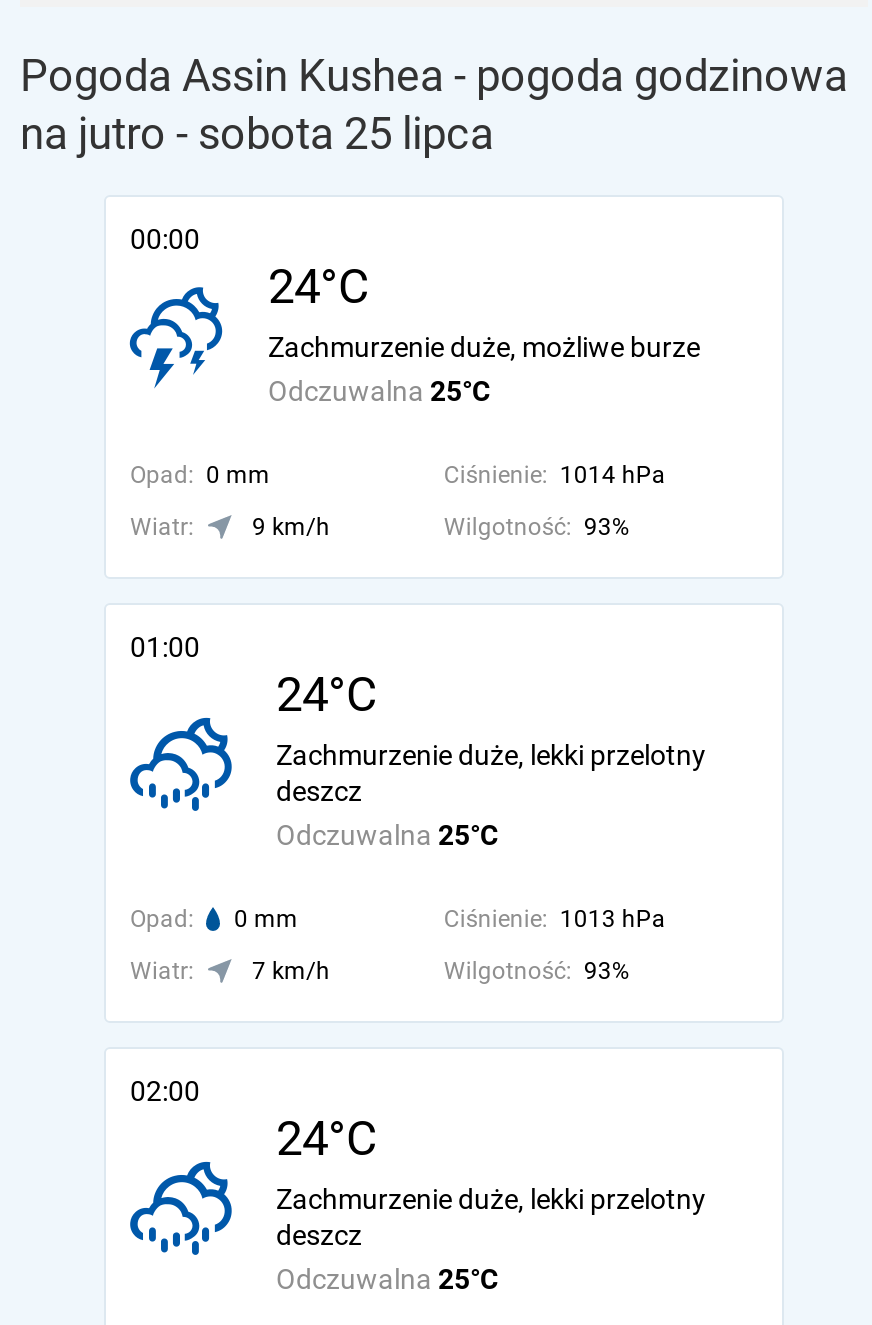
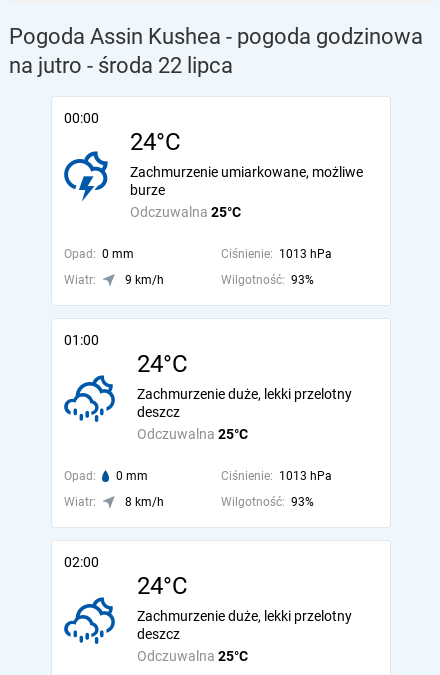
[20,109,494,159] na jutro - sobota 25 lipca -> [9,53,233,78] na jutro - środa 22 lipca
[128,285,700,389] [image] | Zachmurzenie duże, możliwe burze -> [63,142,363,202] [image] | Zachmurzenie umiarkowane, możliwe | burze
[444,461,666,489] Ciśnienie: 1014 hPa -> [221,247,332,261] Ciśnienie: 1013 hPa
[252,957,330,985] 7 km/h -> [125,495,164,509] 8 km/h

